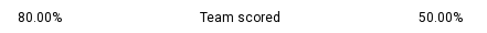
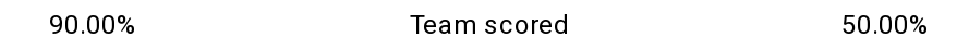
[17,10,61,26] 80.00% -> [49,10,136,41] 90.00%

